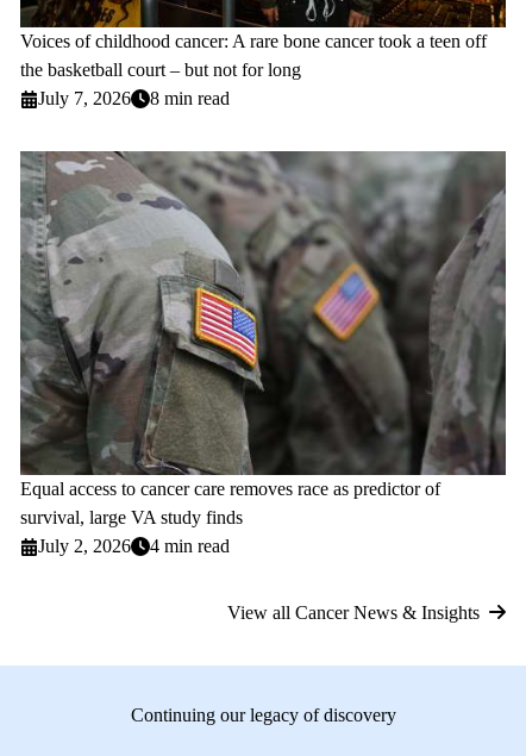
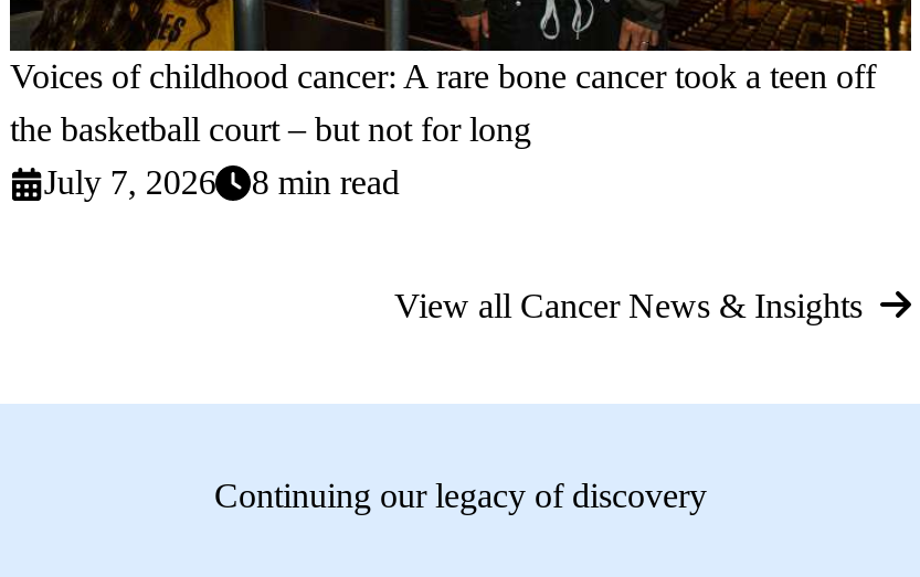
[19,150,507,556] [image] | Equal access to cancer care removes race as predictor of | survival, large VA study finds | July 2, 2026 | 4 min read -> none

